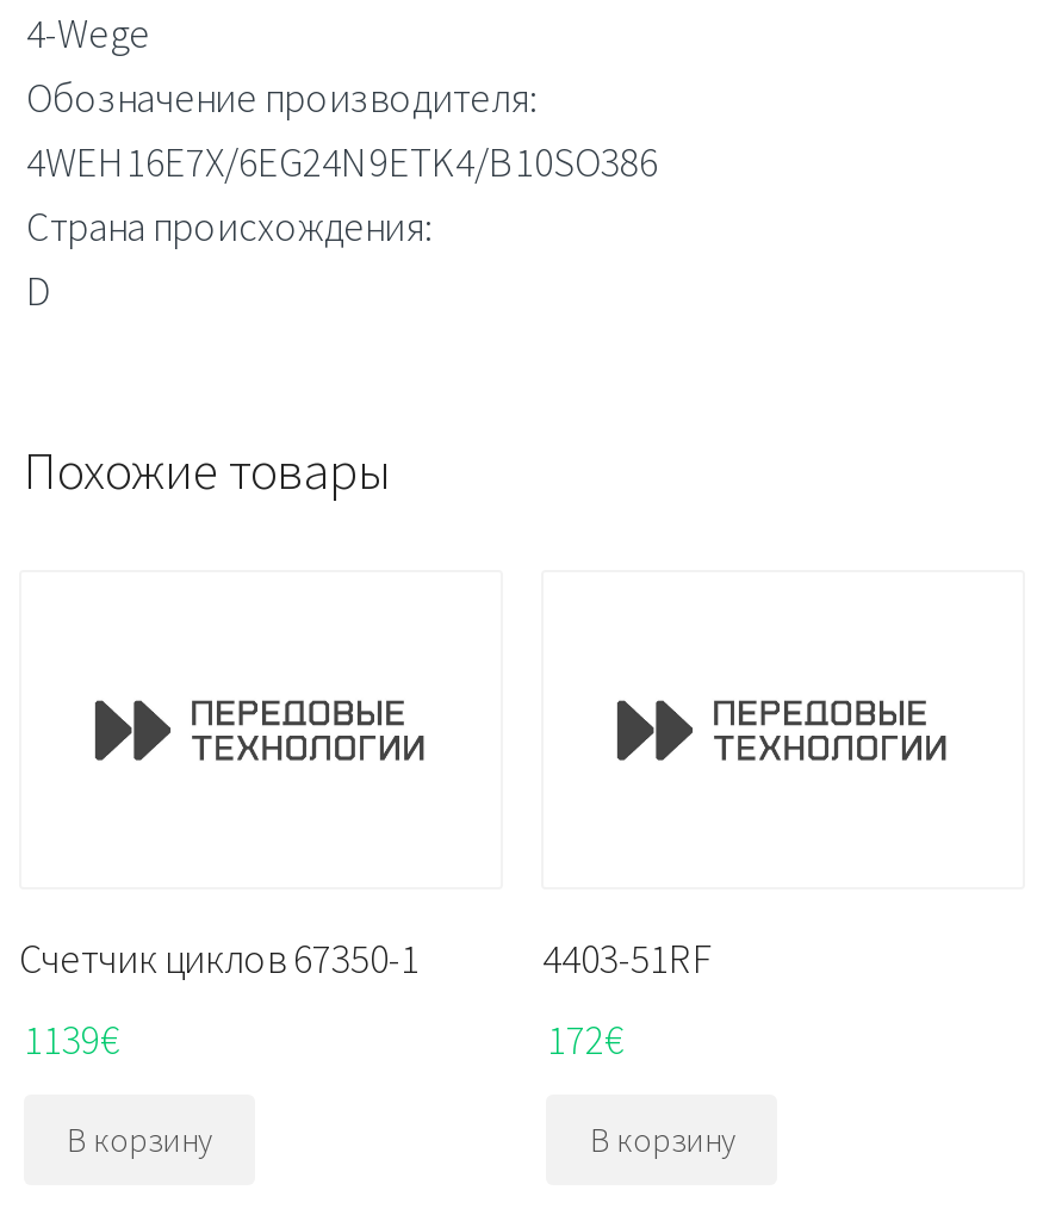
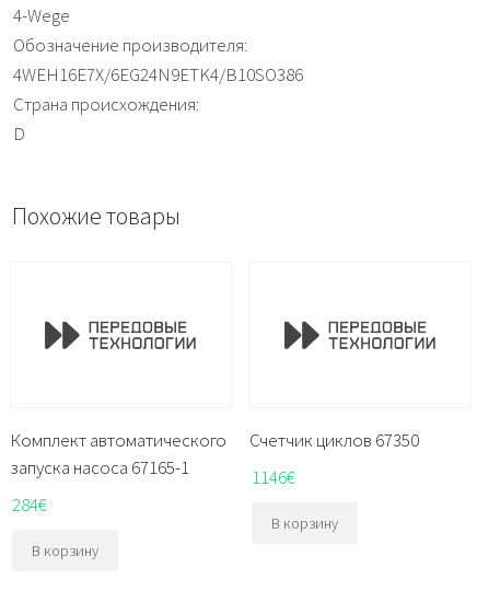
[19,932,420,984] Счетчик циклов 67350-1 -> [10,428,226,479] Комплект автоматического | запуска насоса 67165-1
[542,932,714,984] 4403-51RF -> [250,428,420,452] Счетчик циклов 67350
[24,1014,119,1066] 1139€ -> [12,493,47,517] 284€
[547,1014,623,1066] 172€ -> [252,465,296,489] 1146€

